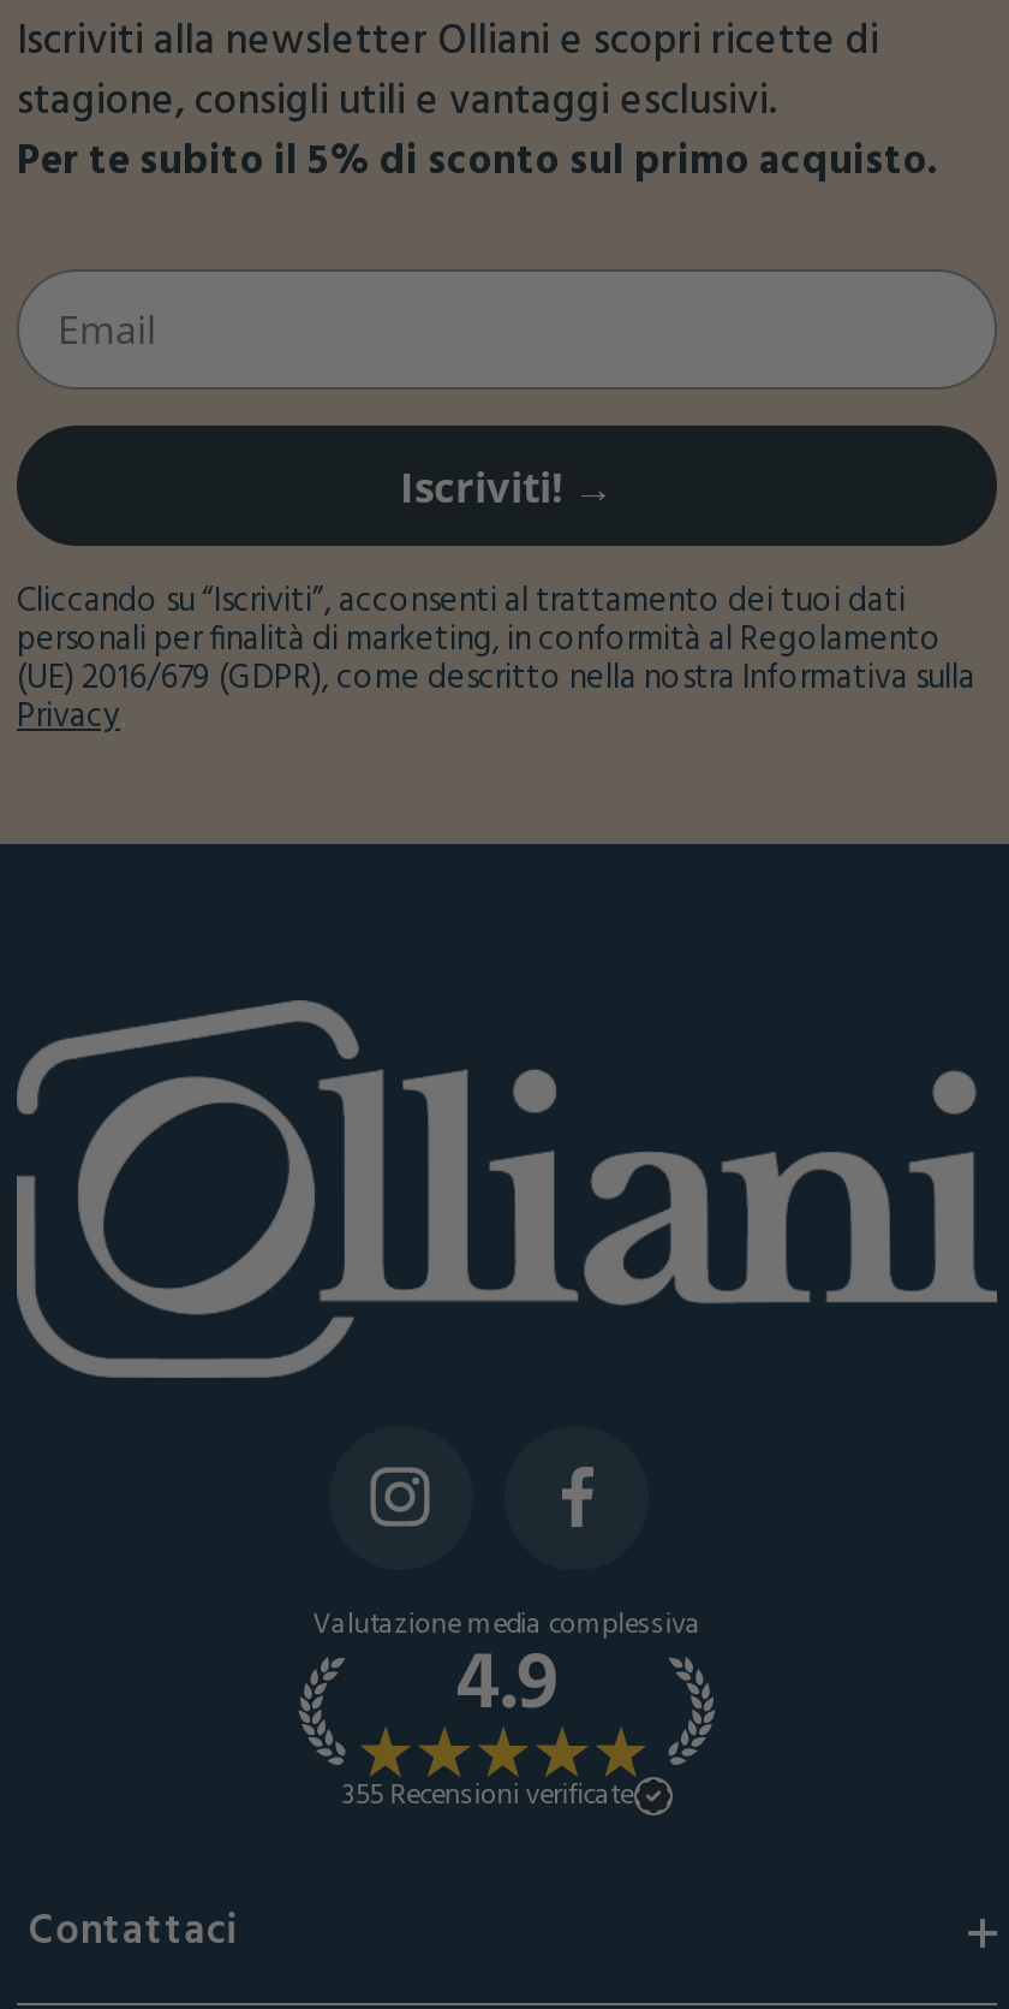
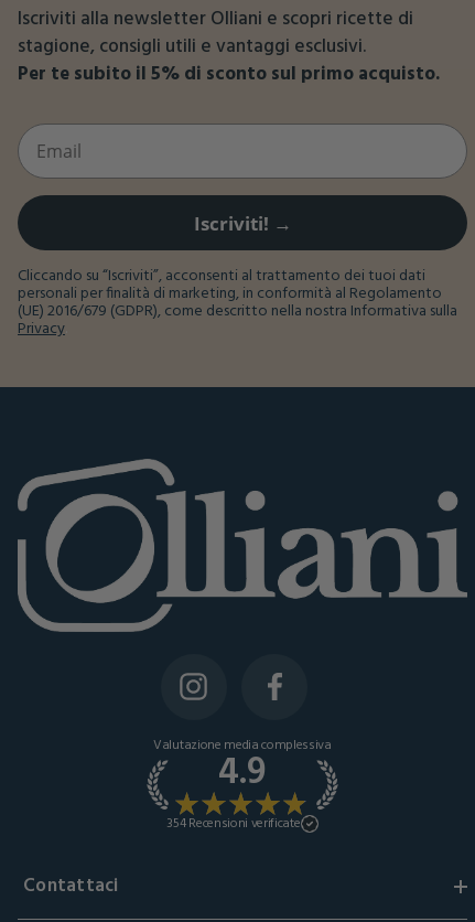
[342,1773,633,1821] 355 Recensioni verificate -> [167,813,300,835] 354 Recensioni verificate

